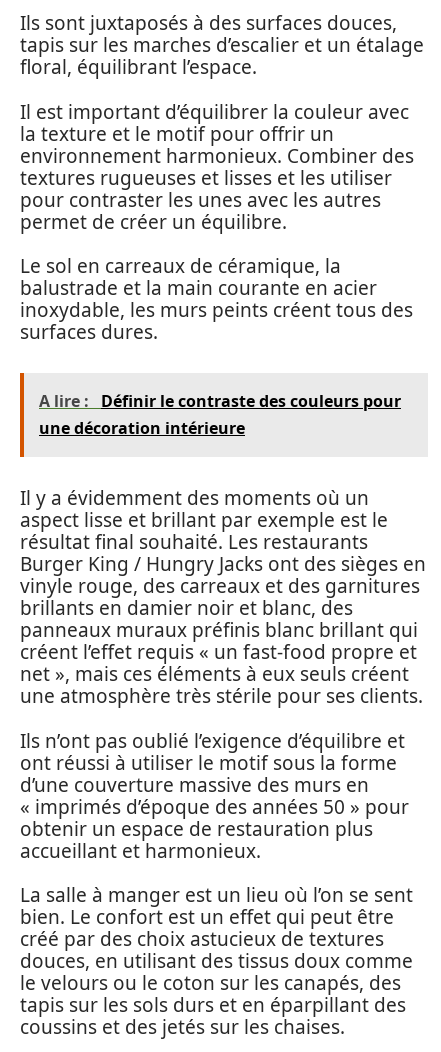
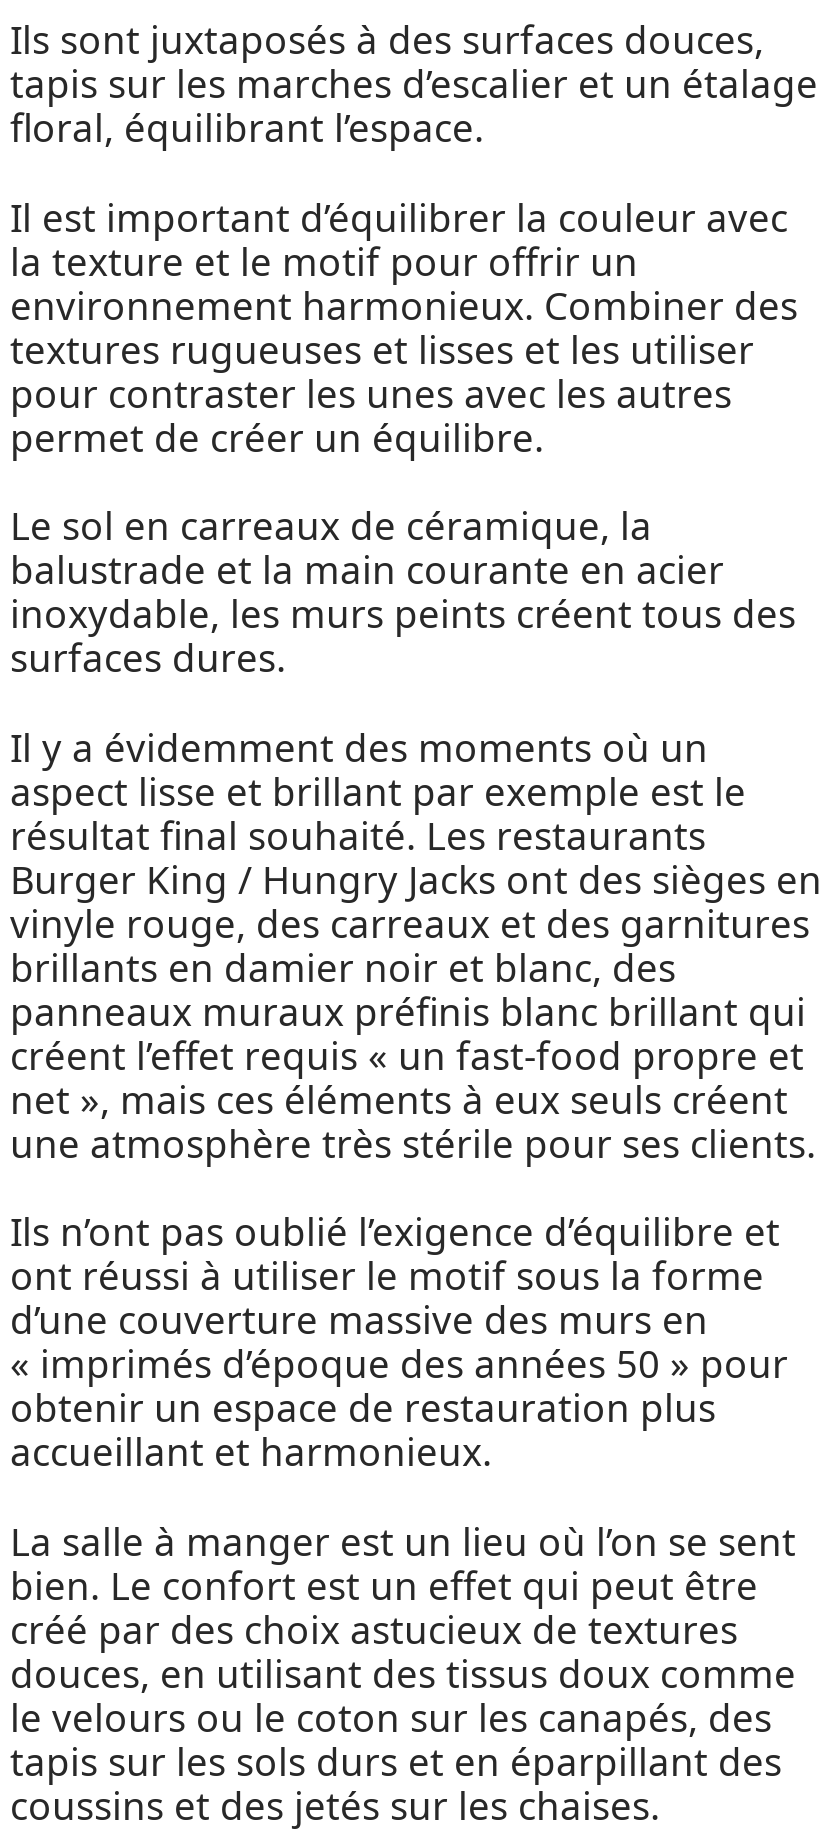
[19,372,427,458] [image] | A lire : Définir le contraste des couleurs pour | une décoration intérieure -> none

